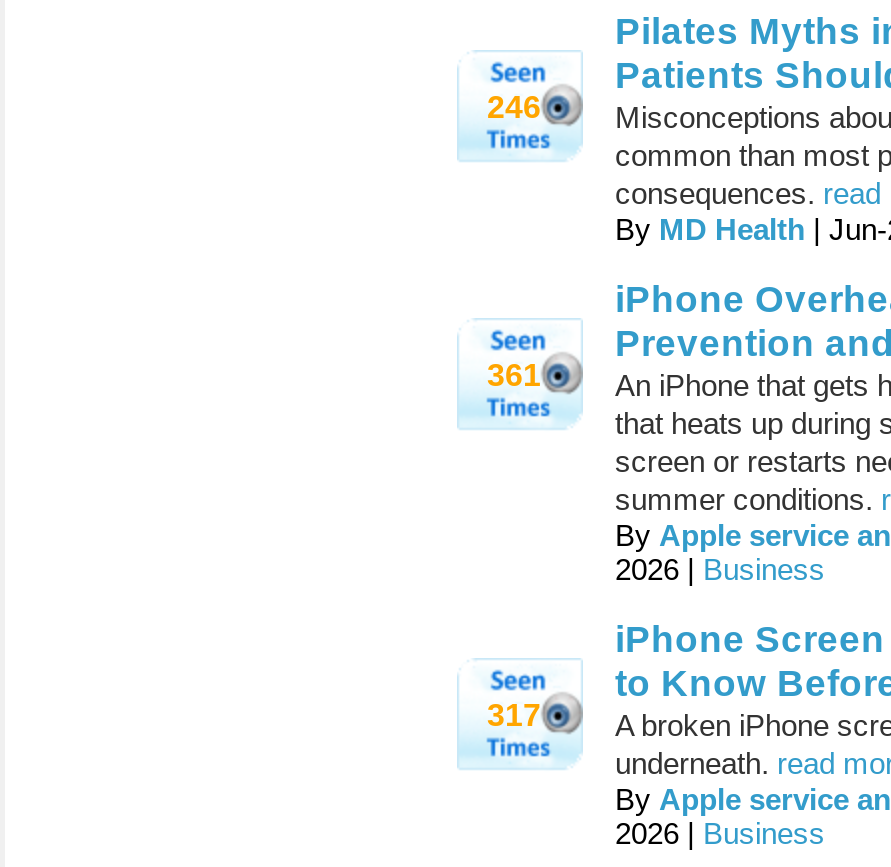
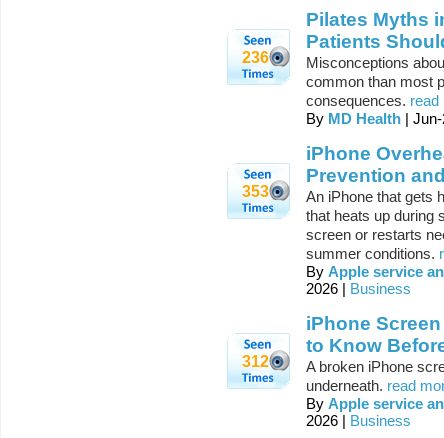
[487,90,541,124] 246 -> [242,49,269,66] 236
[487,358,541,392] 361 -> [242,183,269,200] 353
[487,698,541,732] 317 -> [242,353,269,370] 312

